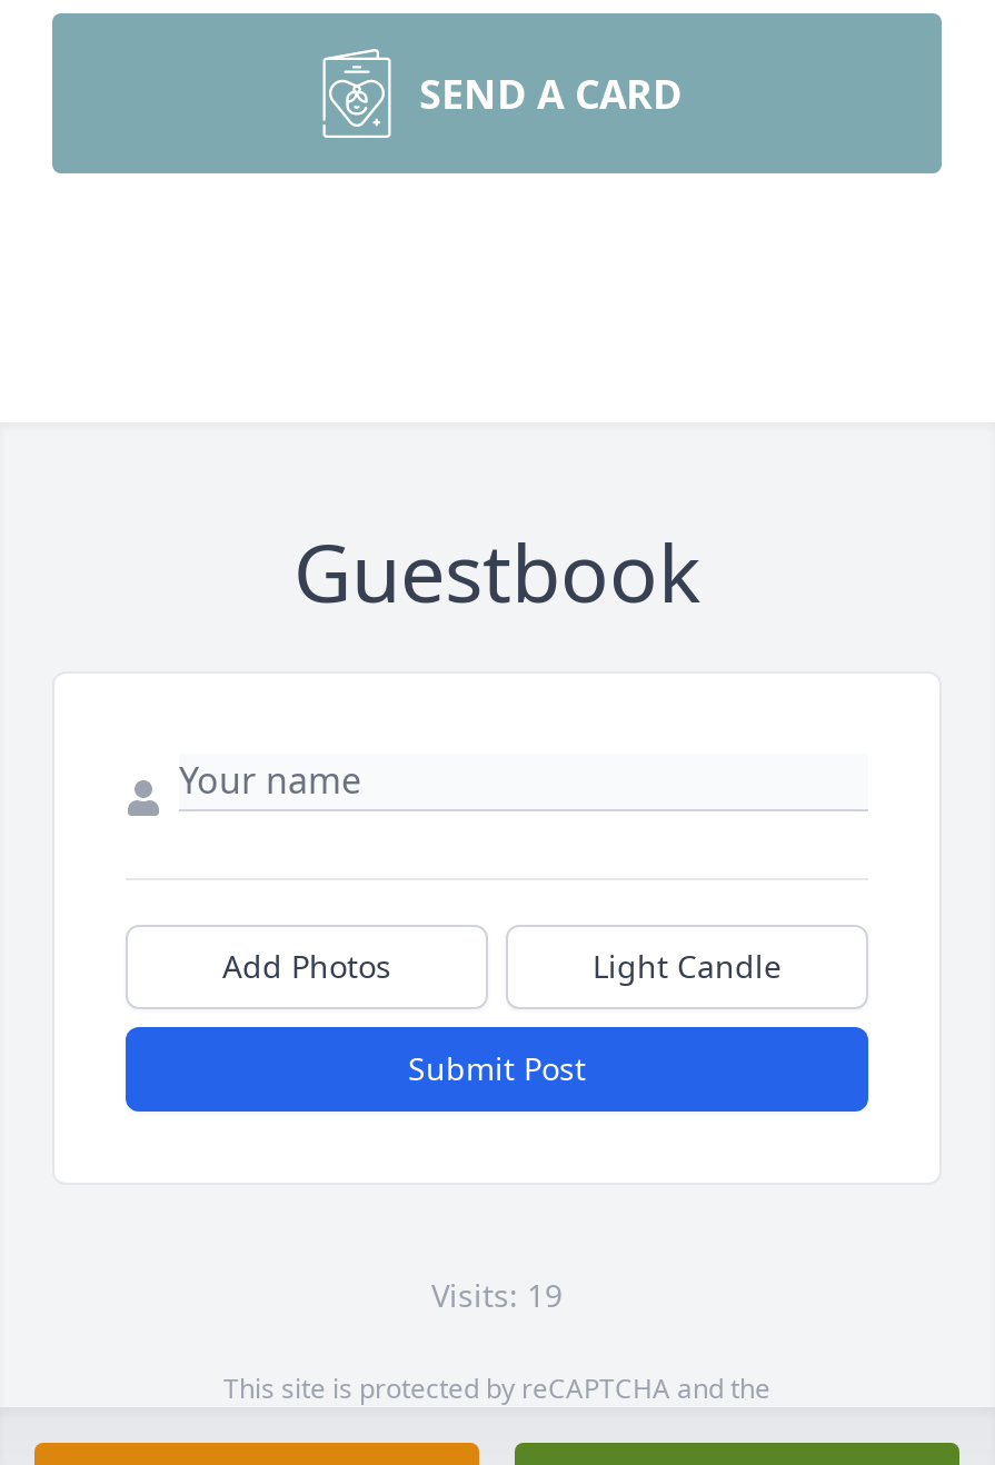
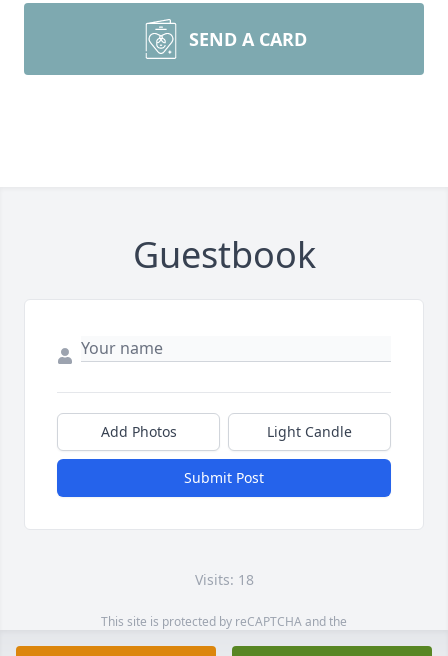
[431,1274,563,1316] Visits: 19 -> [194,570,253,589] Visits: 18

